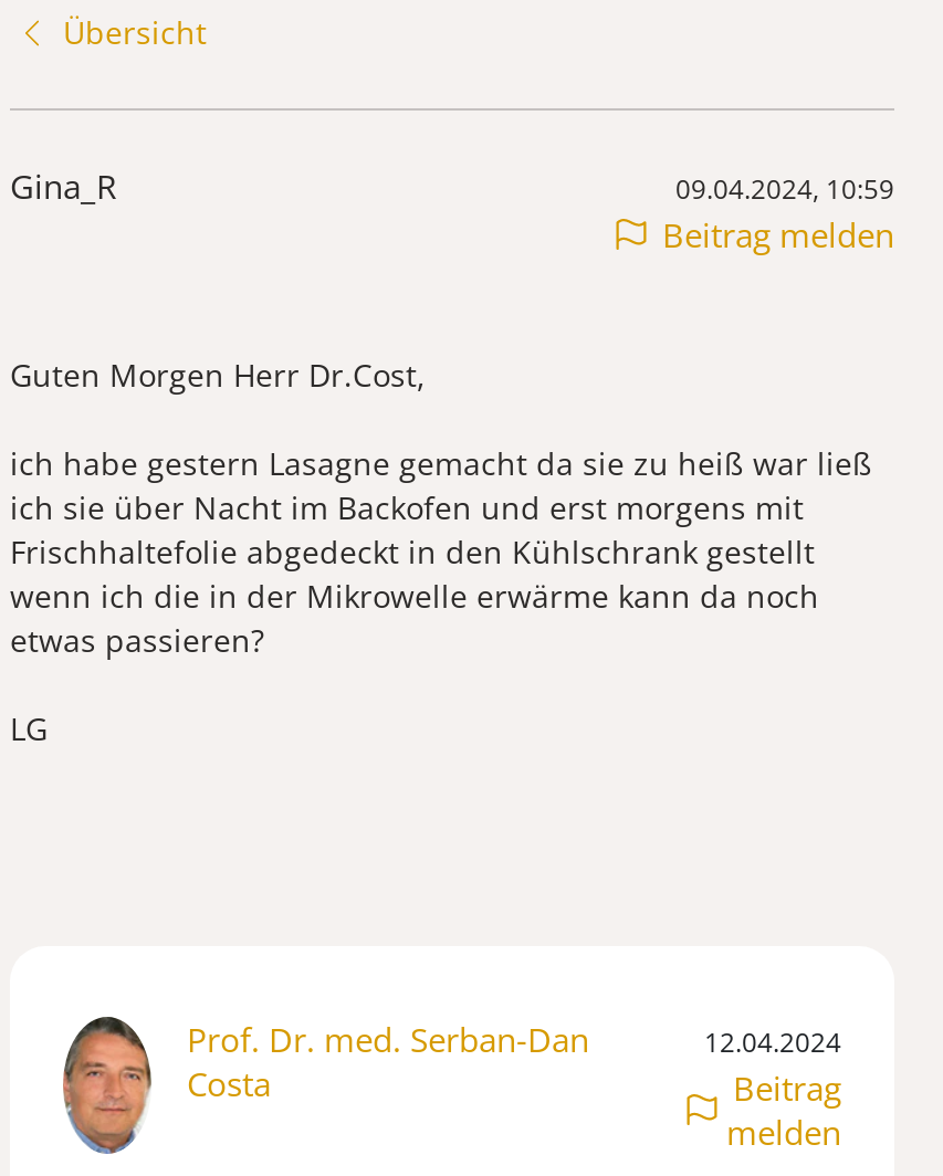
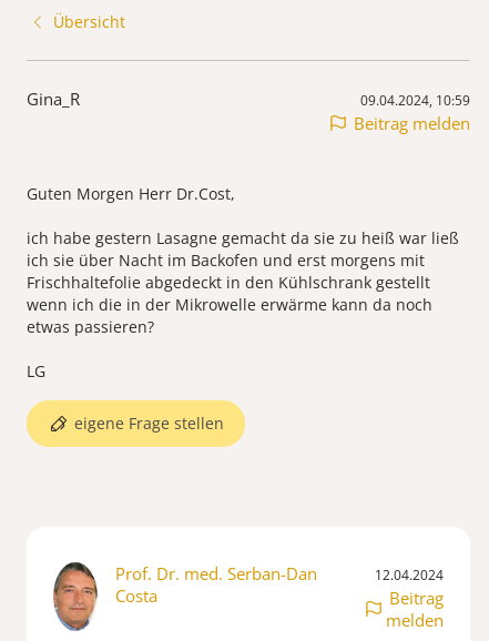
none -> [74,413,224,434] eigene Frage stellen

